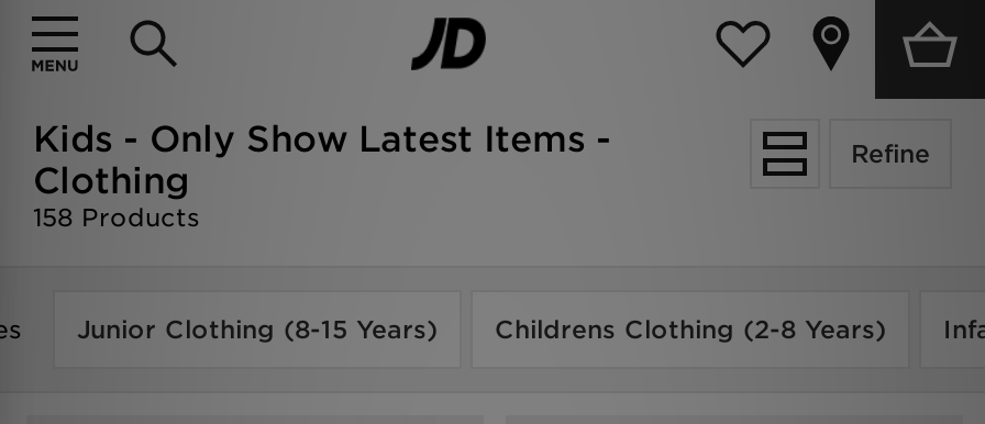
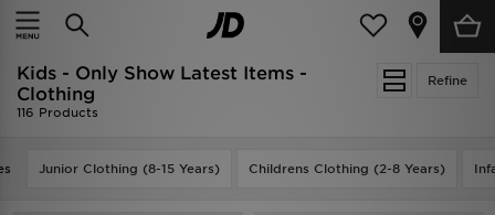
[33,202,200,233] 158 Products -> [17,105,98,120] 116 Products

